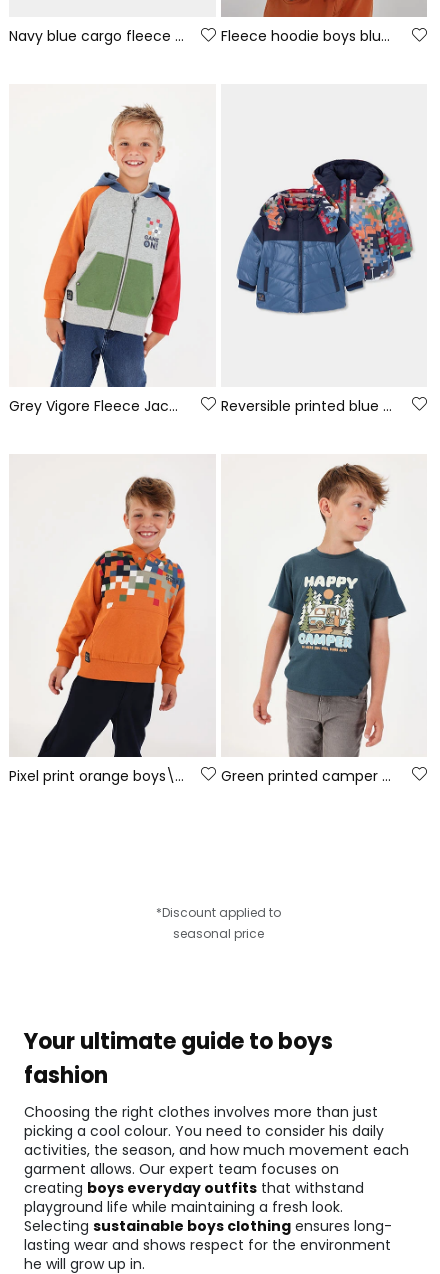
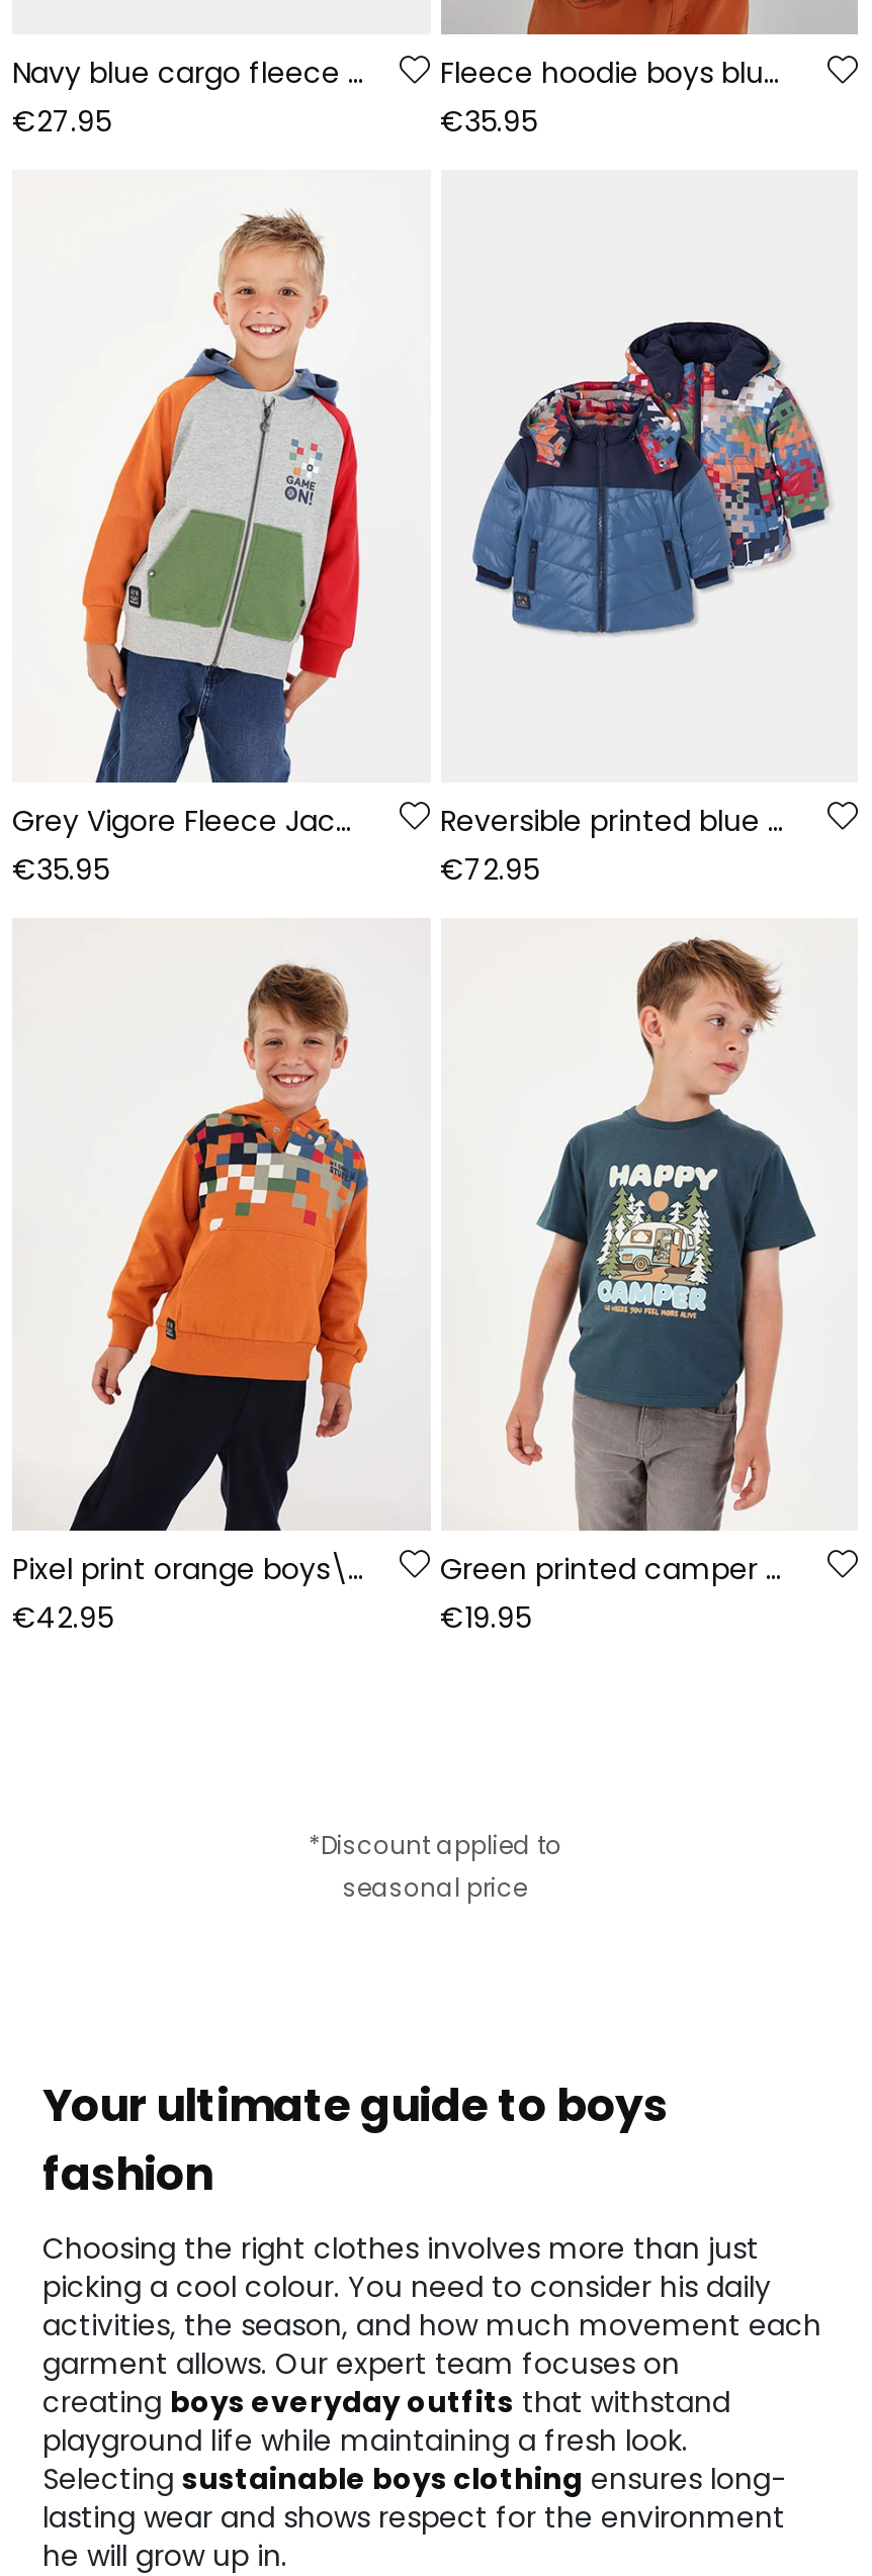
none -> [12,102,111,142] €27.95
none -> [440,102,537,142] €35.95
none -> [12,849,109,890] €35.95
none -> [440,849,539,890] €72.95
none -> [12,1597,113,1637] €42.95
none -> [440,1597,531,1637] €19.95

